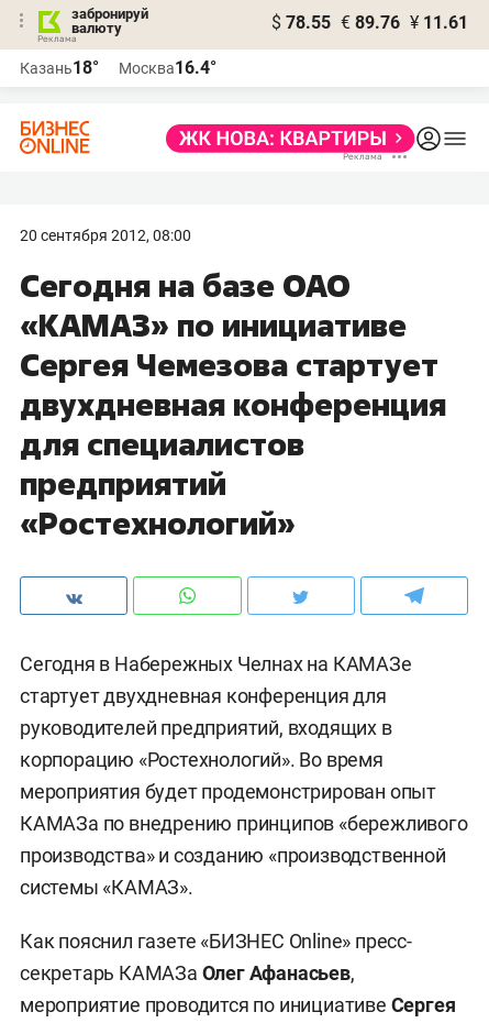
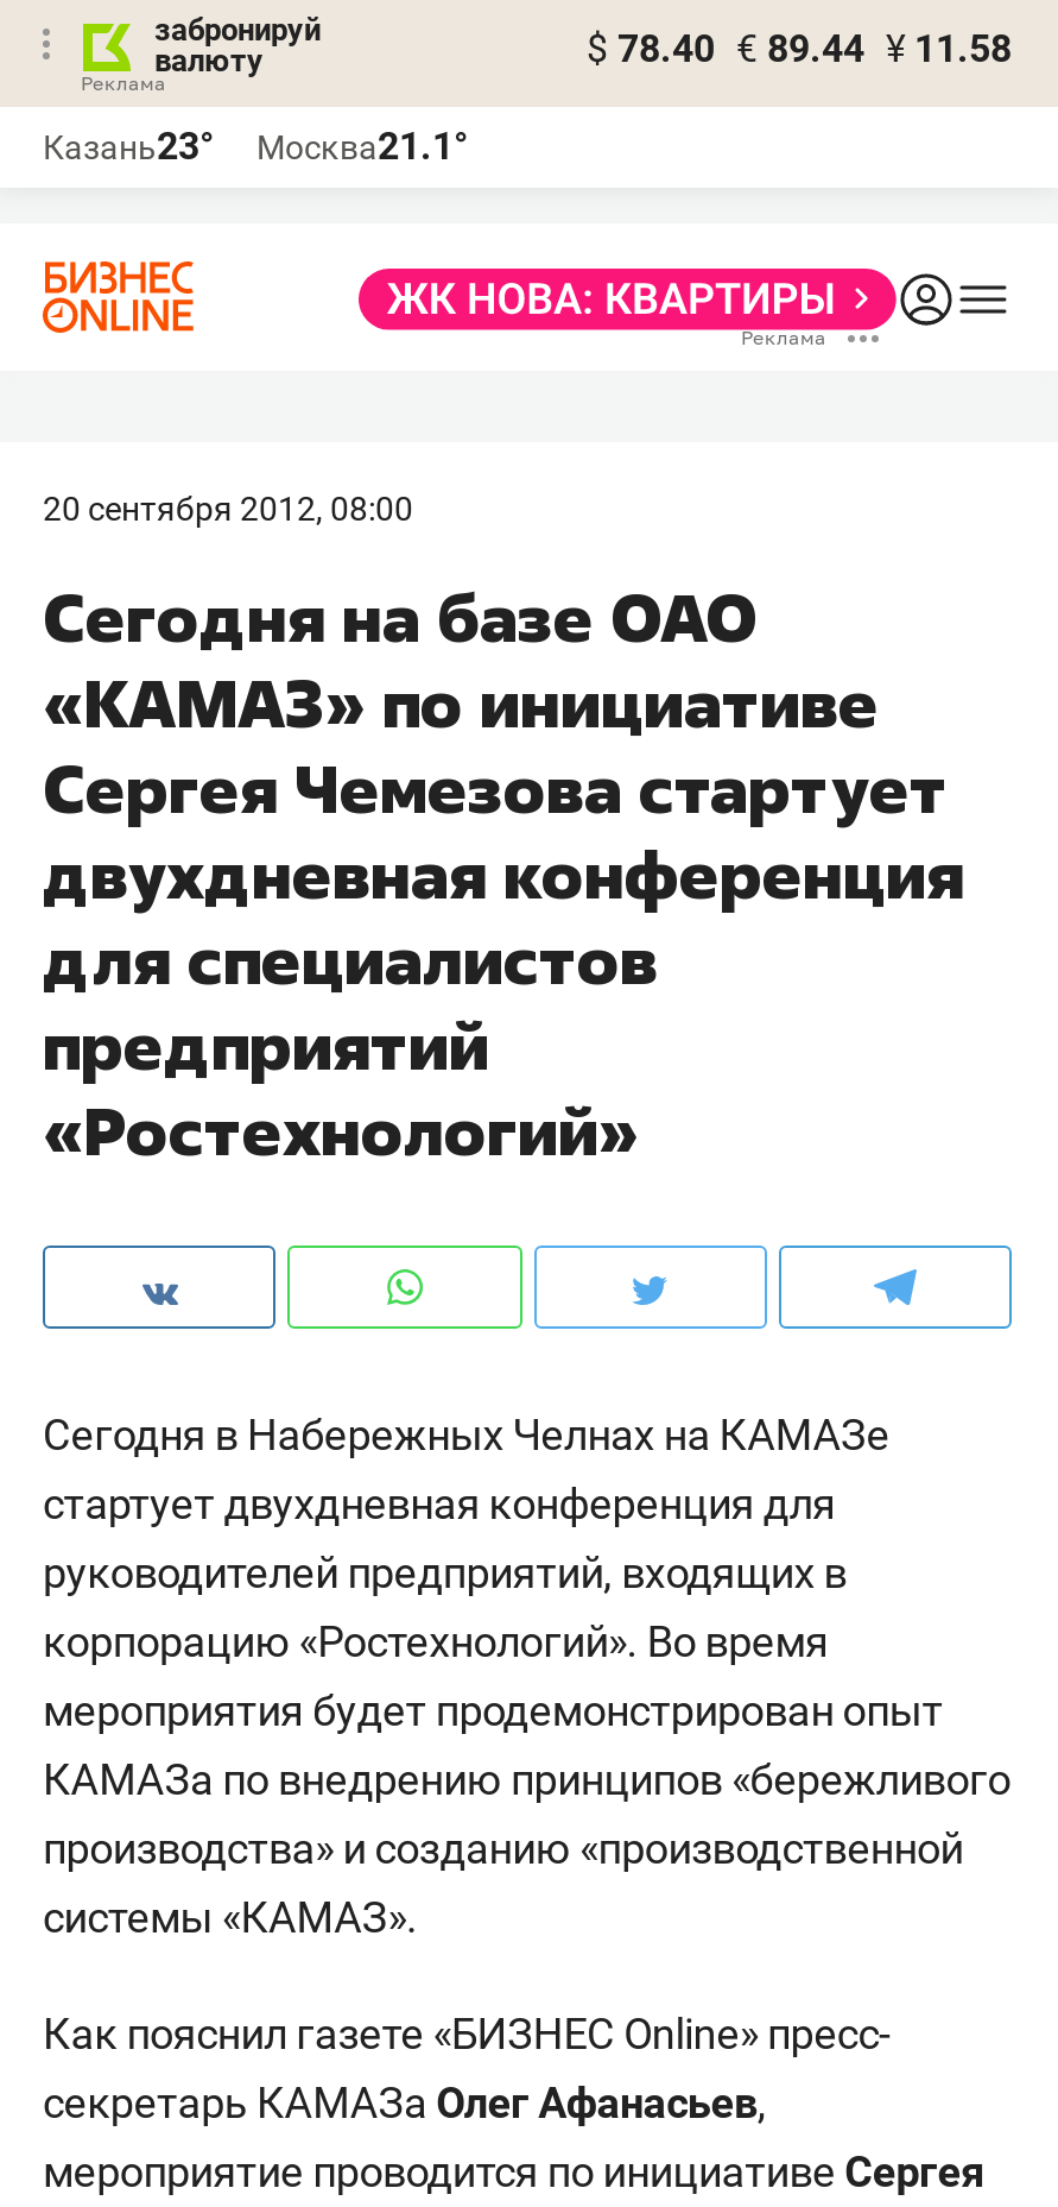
[271,12,468,33] $ 78.55 € 89.76 ¥ 11.61 -> [587,26,1012,71] $ 78.40 € 89.44 ¥ 11.58
[20,57,99,78] Казань18° -> [43,124,214,169] Казань23°
[119,57,216,78] Москва16.4° -> [256,124,468,169] Москва21.1°

